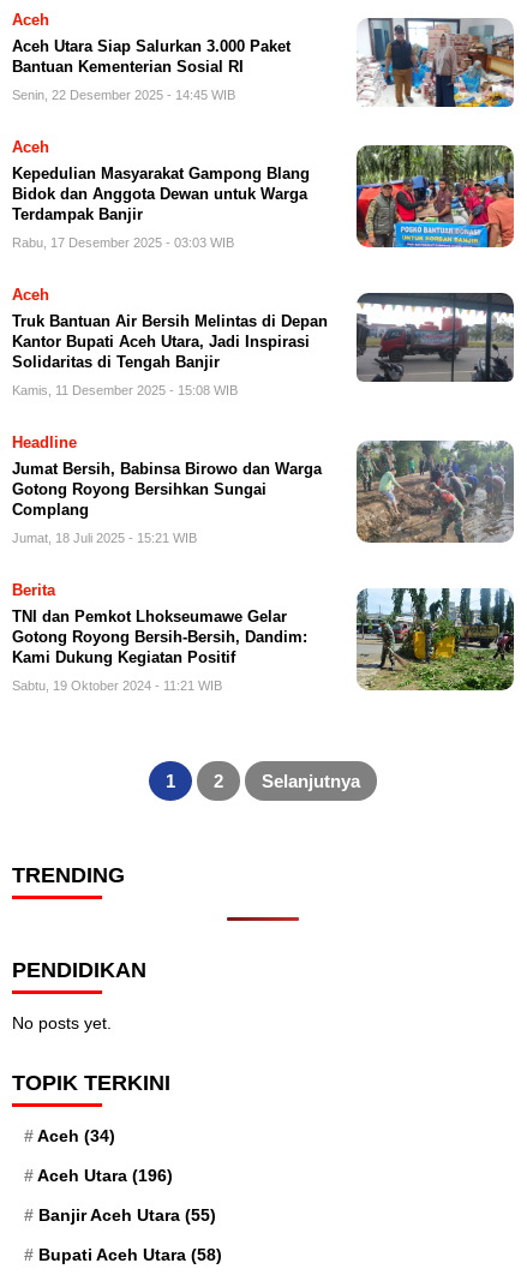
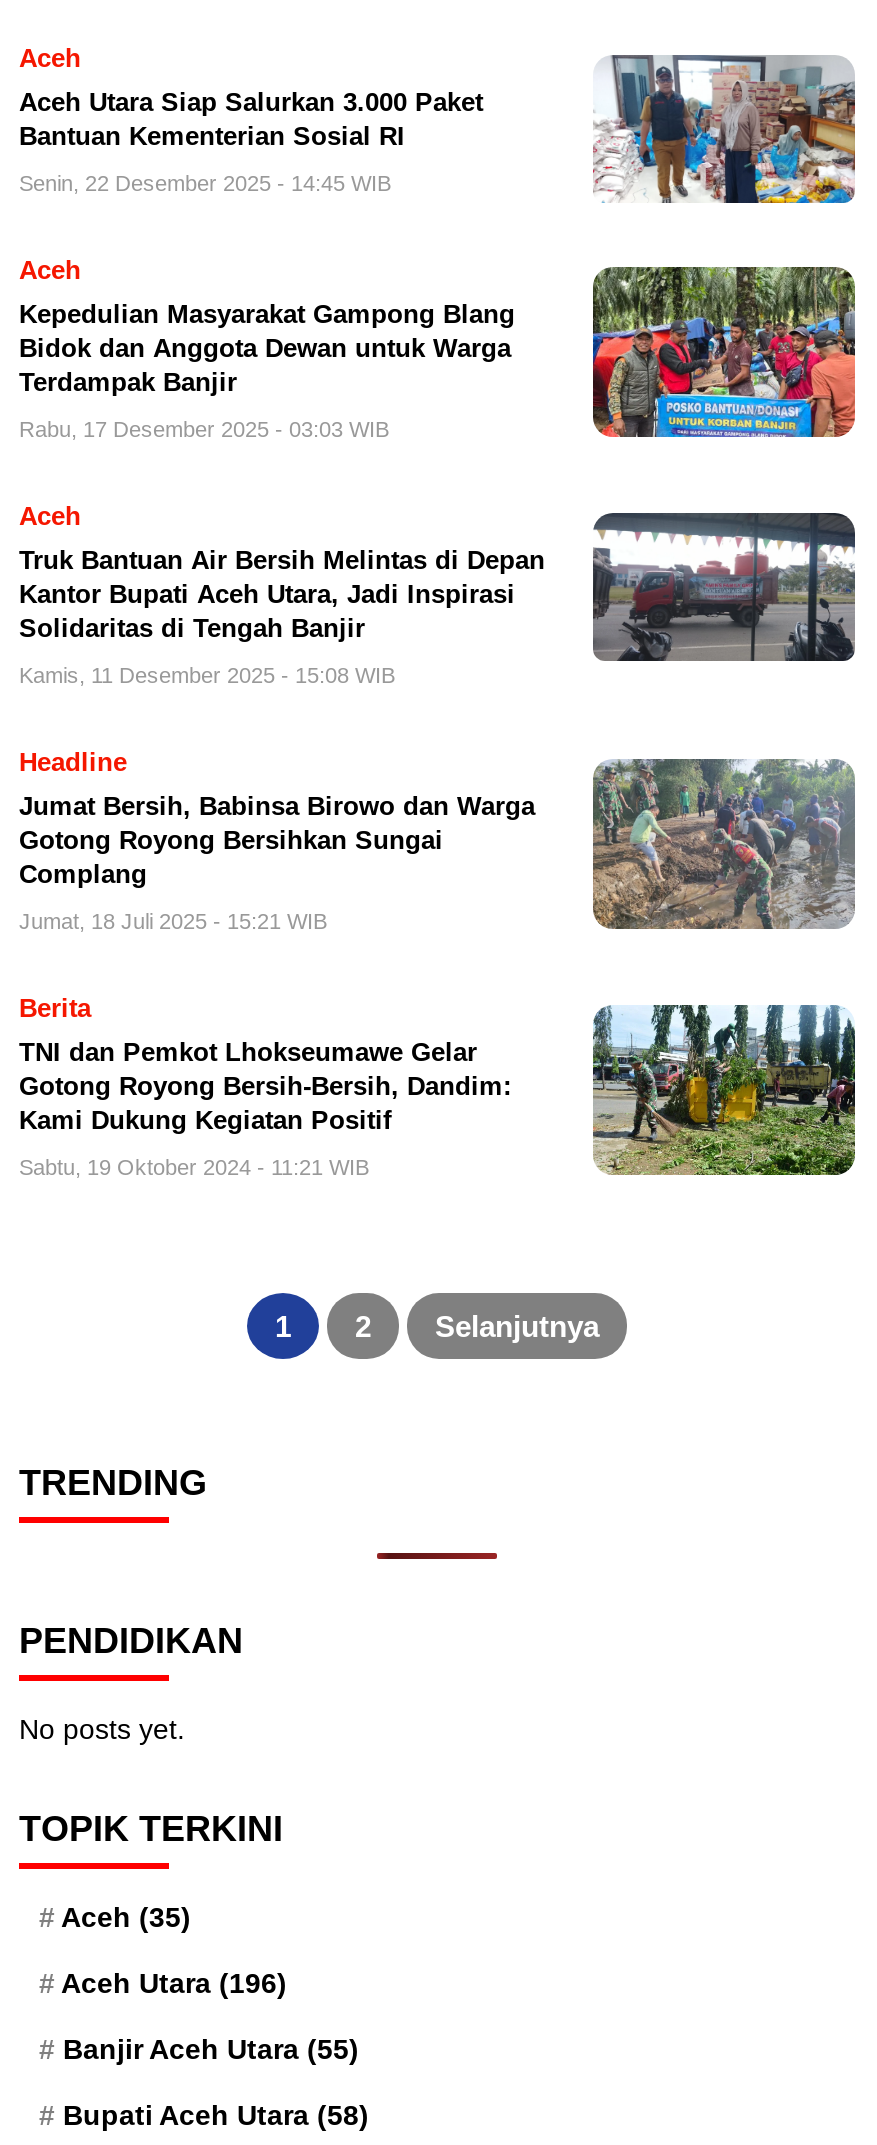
[37,1127,115,1146] Aceh (34) -> [61,1902,191,1934] Aceh (35)

